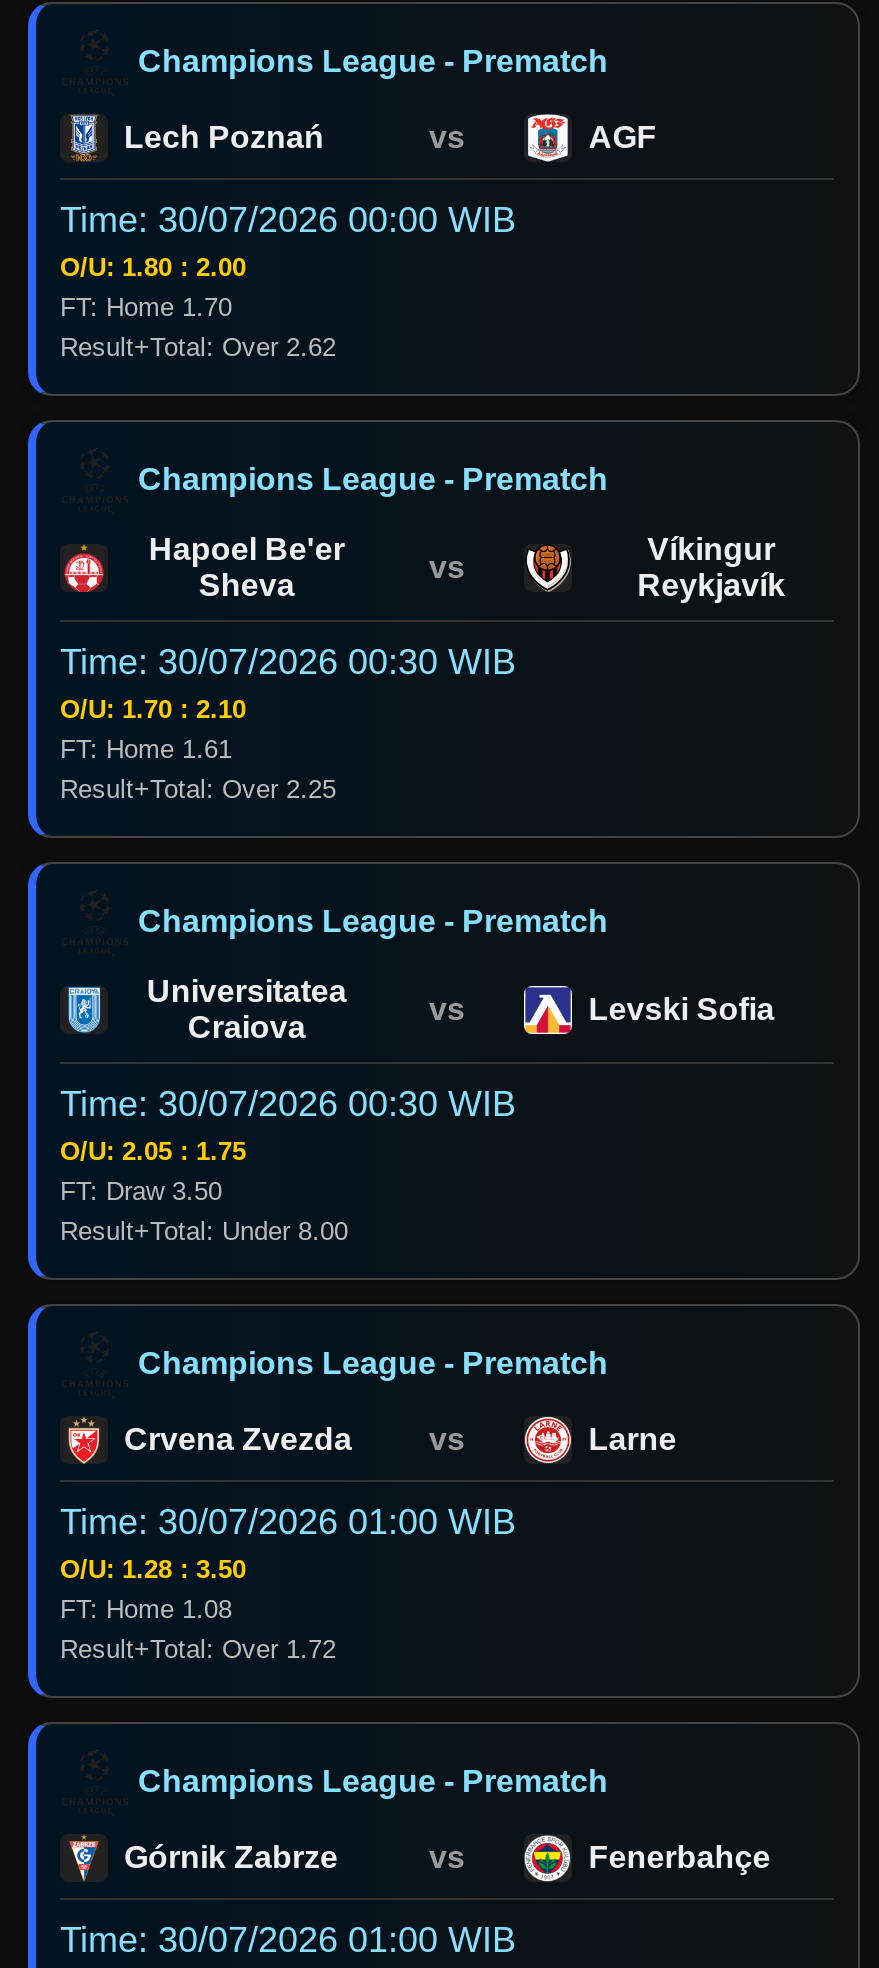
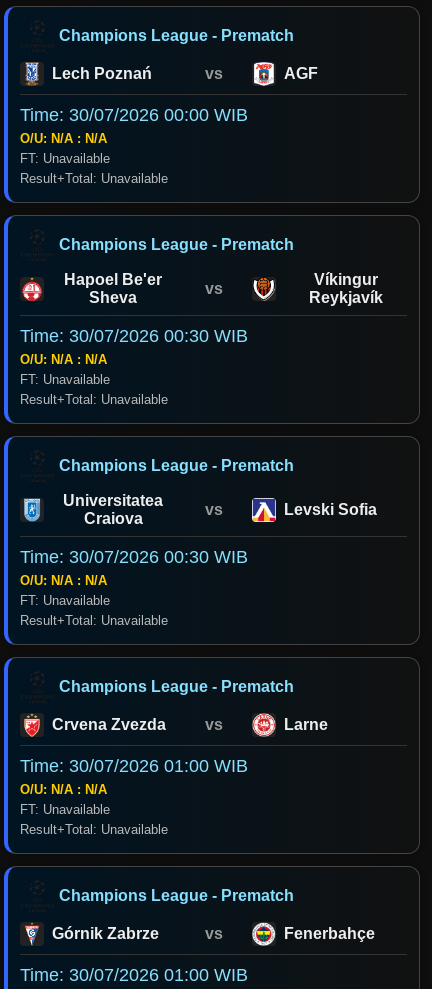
[60,252,336,362] O/U: 1.80 : 2.00 | FT: Home 1.70 | Result+Total: Over 2.62 -> [20,131,168,186] O/U: N/A : N/A | FT: Unavailable | Result+Total: Unavailable
[60,694,336,804] O/U: 1.70 : 2.10 | FT: Home 1.61 | Result+Total: Over 2.25 -> [20,352,168,407] O/U: N/A : N/A | FT: Unavailable | Result+Total: Unavailable
[60,1136,348,1246] O/U: 2.05 : 1.75 | FT: Draw 3.50 | Result+Total: Under 8.00 -> [20,573,168,628] O/U: N/A : N/A | FT: Unavailable | Result+Total: Unavailable
[60,1554,336,1664] O/U: 1.28 : 3.50 | FT: Home 1.08 | Result+Total: Over 1.72 -> [20,782,168,837] O/U: N/A : N/A | FT: Unavailable | Result+Total: Unavailable

